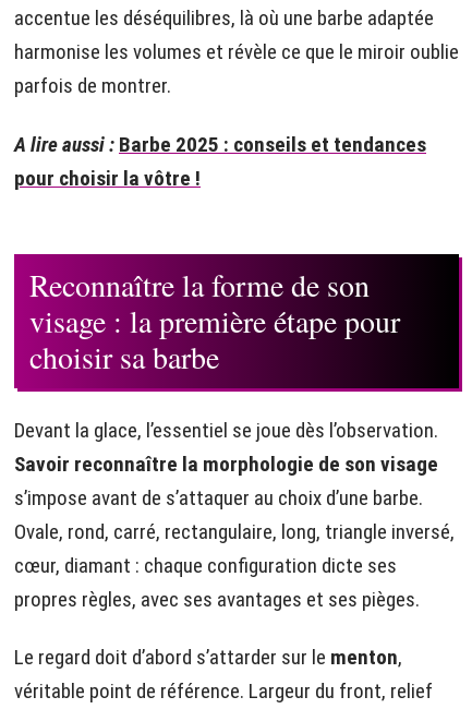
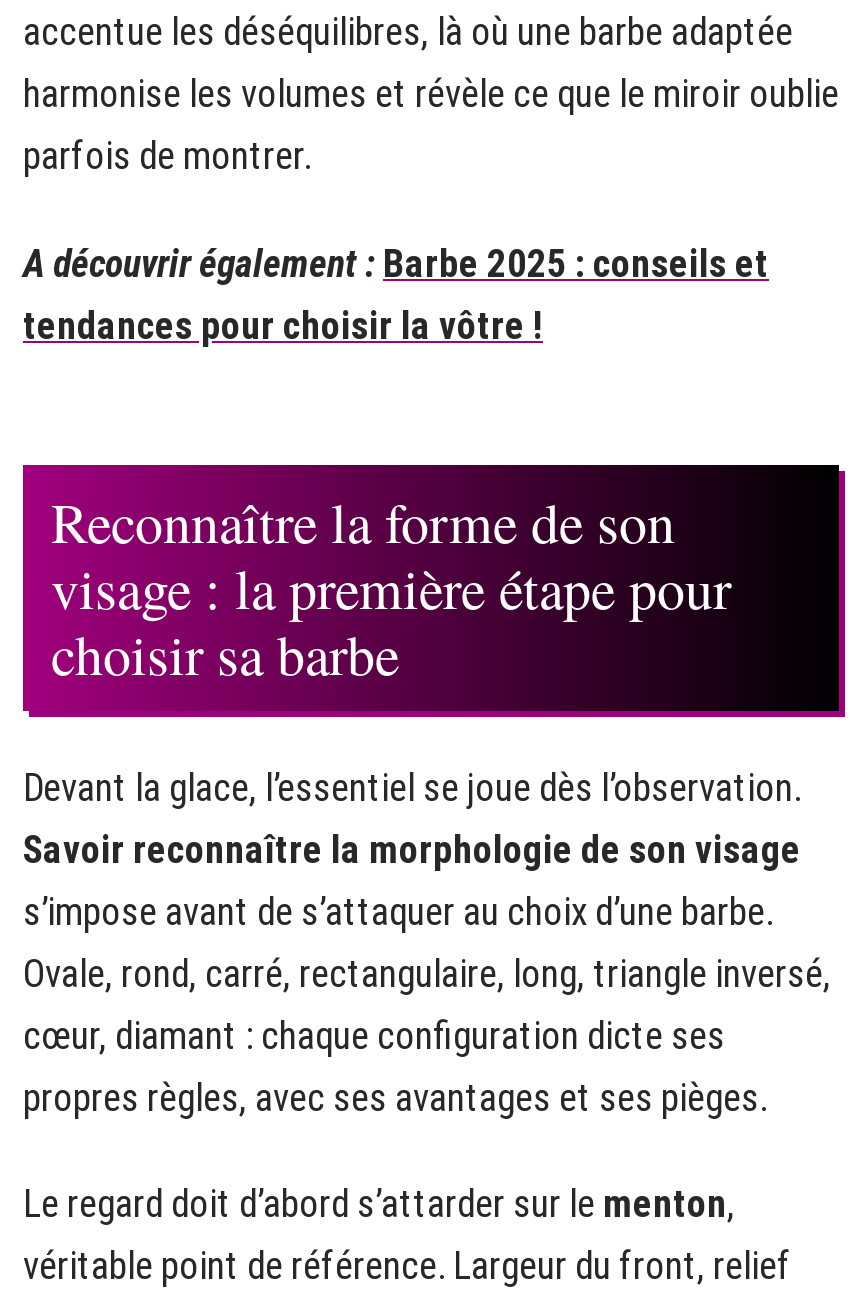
[14,131,426,190] A lire aussi : Barbe 2025 : conseils et tendances | pour choisir la vôtre ! -> [23,240,769,348] A découvrir également : Barbe 2025 : conseils et | tendances pour choisir la vôtre !

